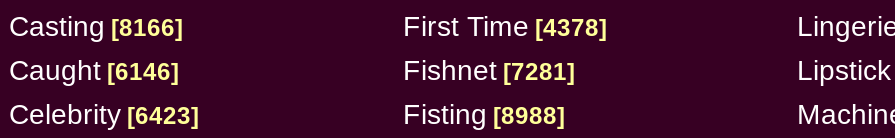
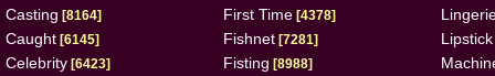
[9,10,183,42] Casting [8166] -> [6,6,102,23] Casting [8164]
[9,54,179,86] Caught [6146] -> [6,30,99,47] Caught [6145]

